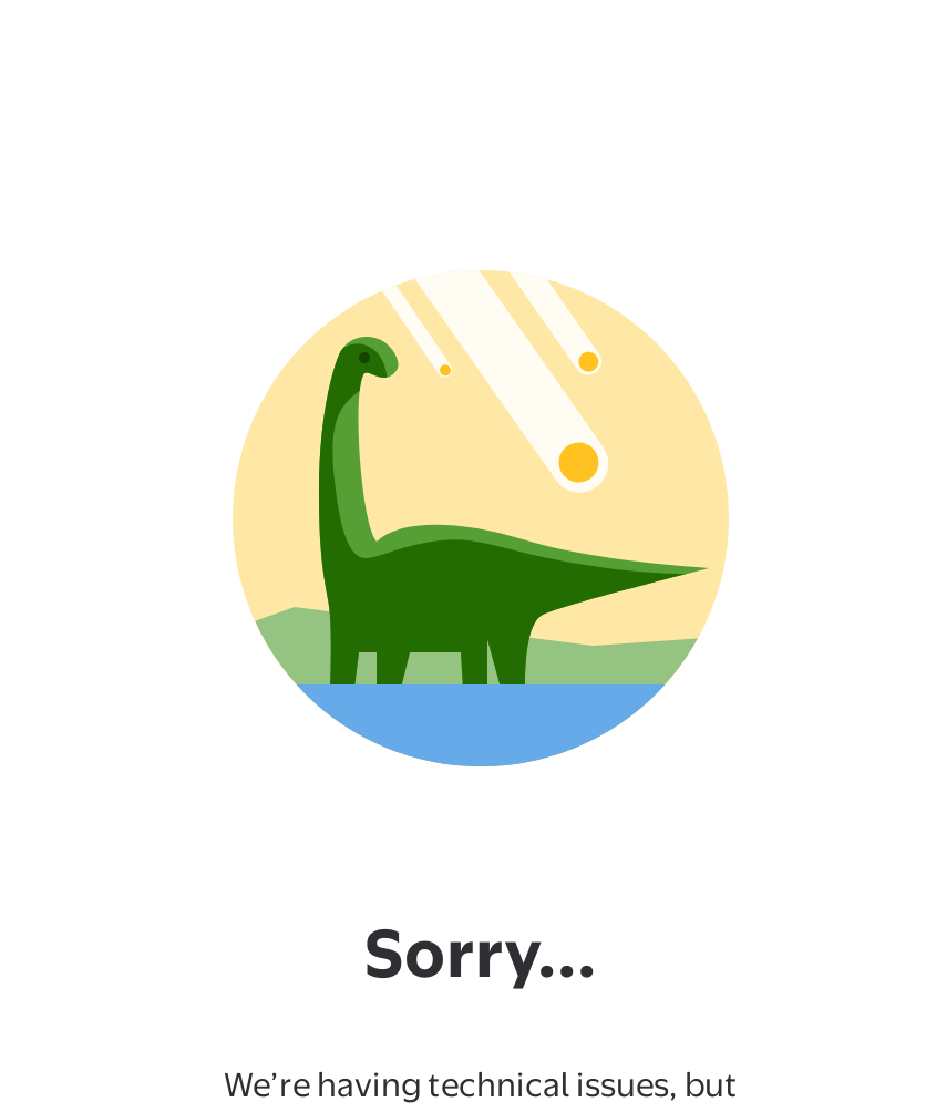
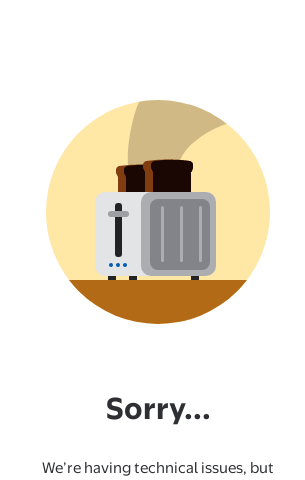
[255,272,707,769] [image] -> [57,100,258,325] [image]

